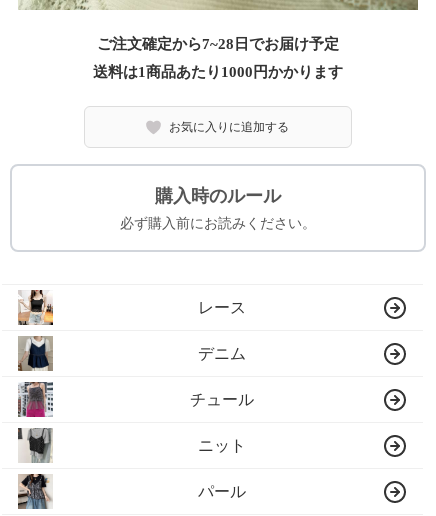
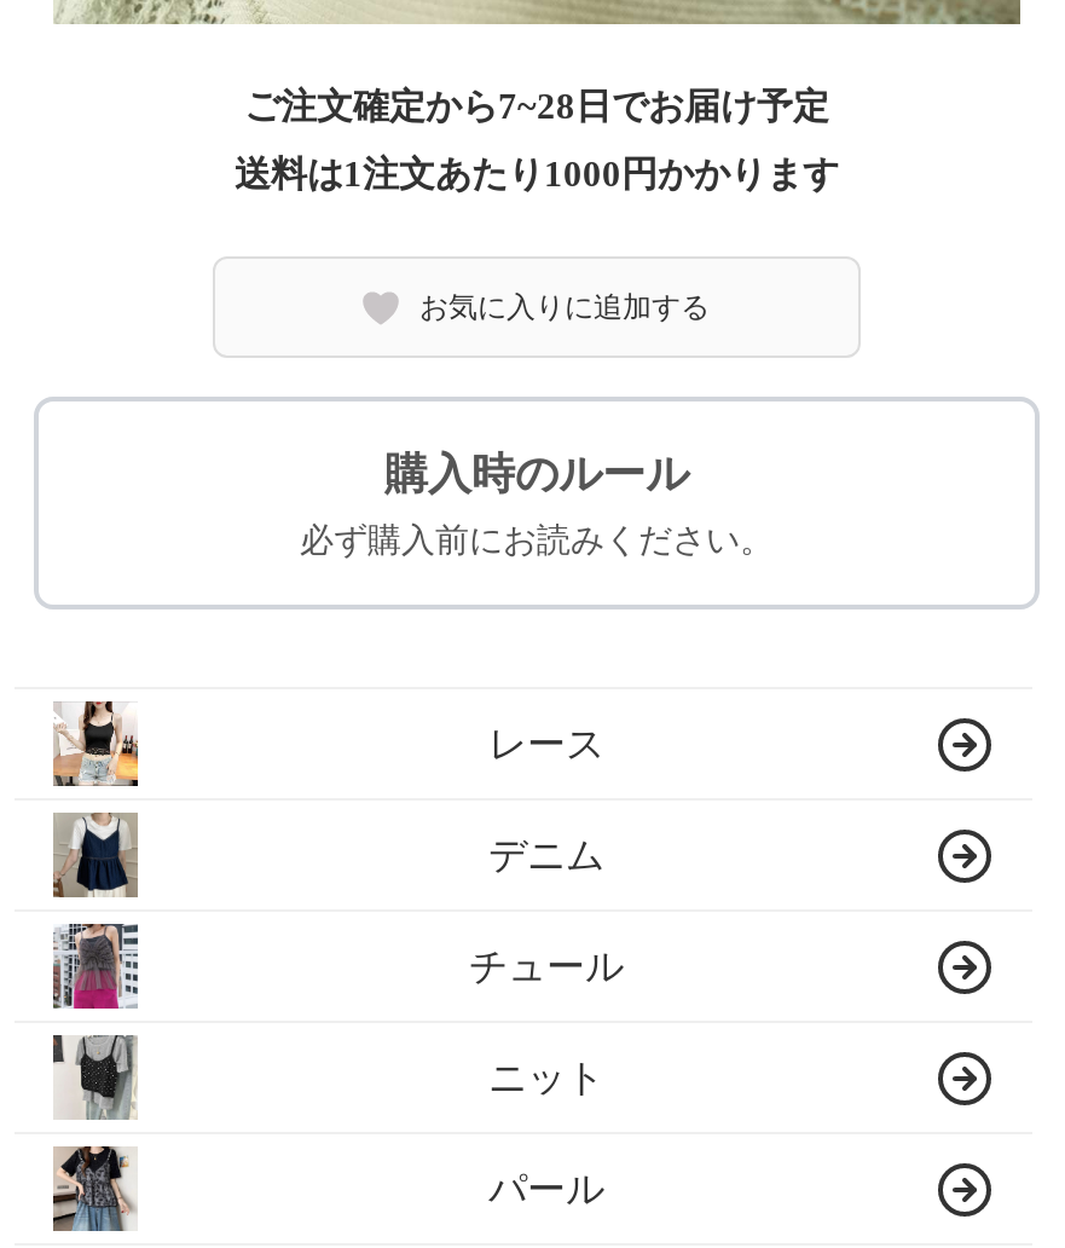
[93,64,343,80] 送料は1商品あたり1000円かかります -> [235,155,839,193] 送料は1注文あたり1000円かかります

